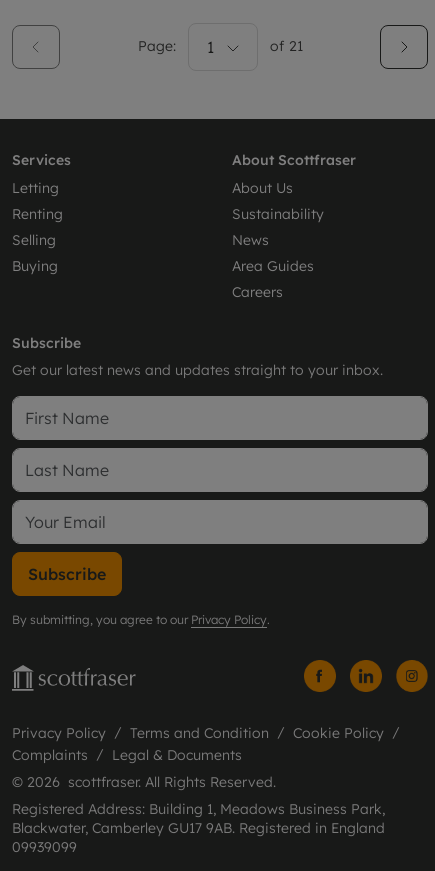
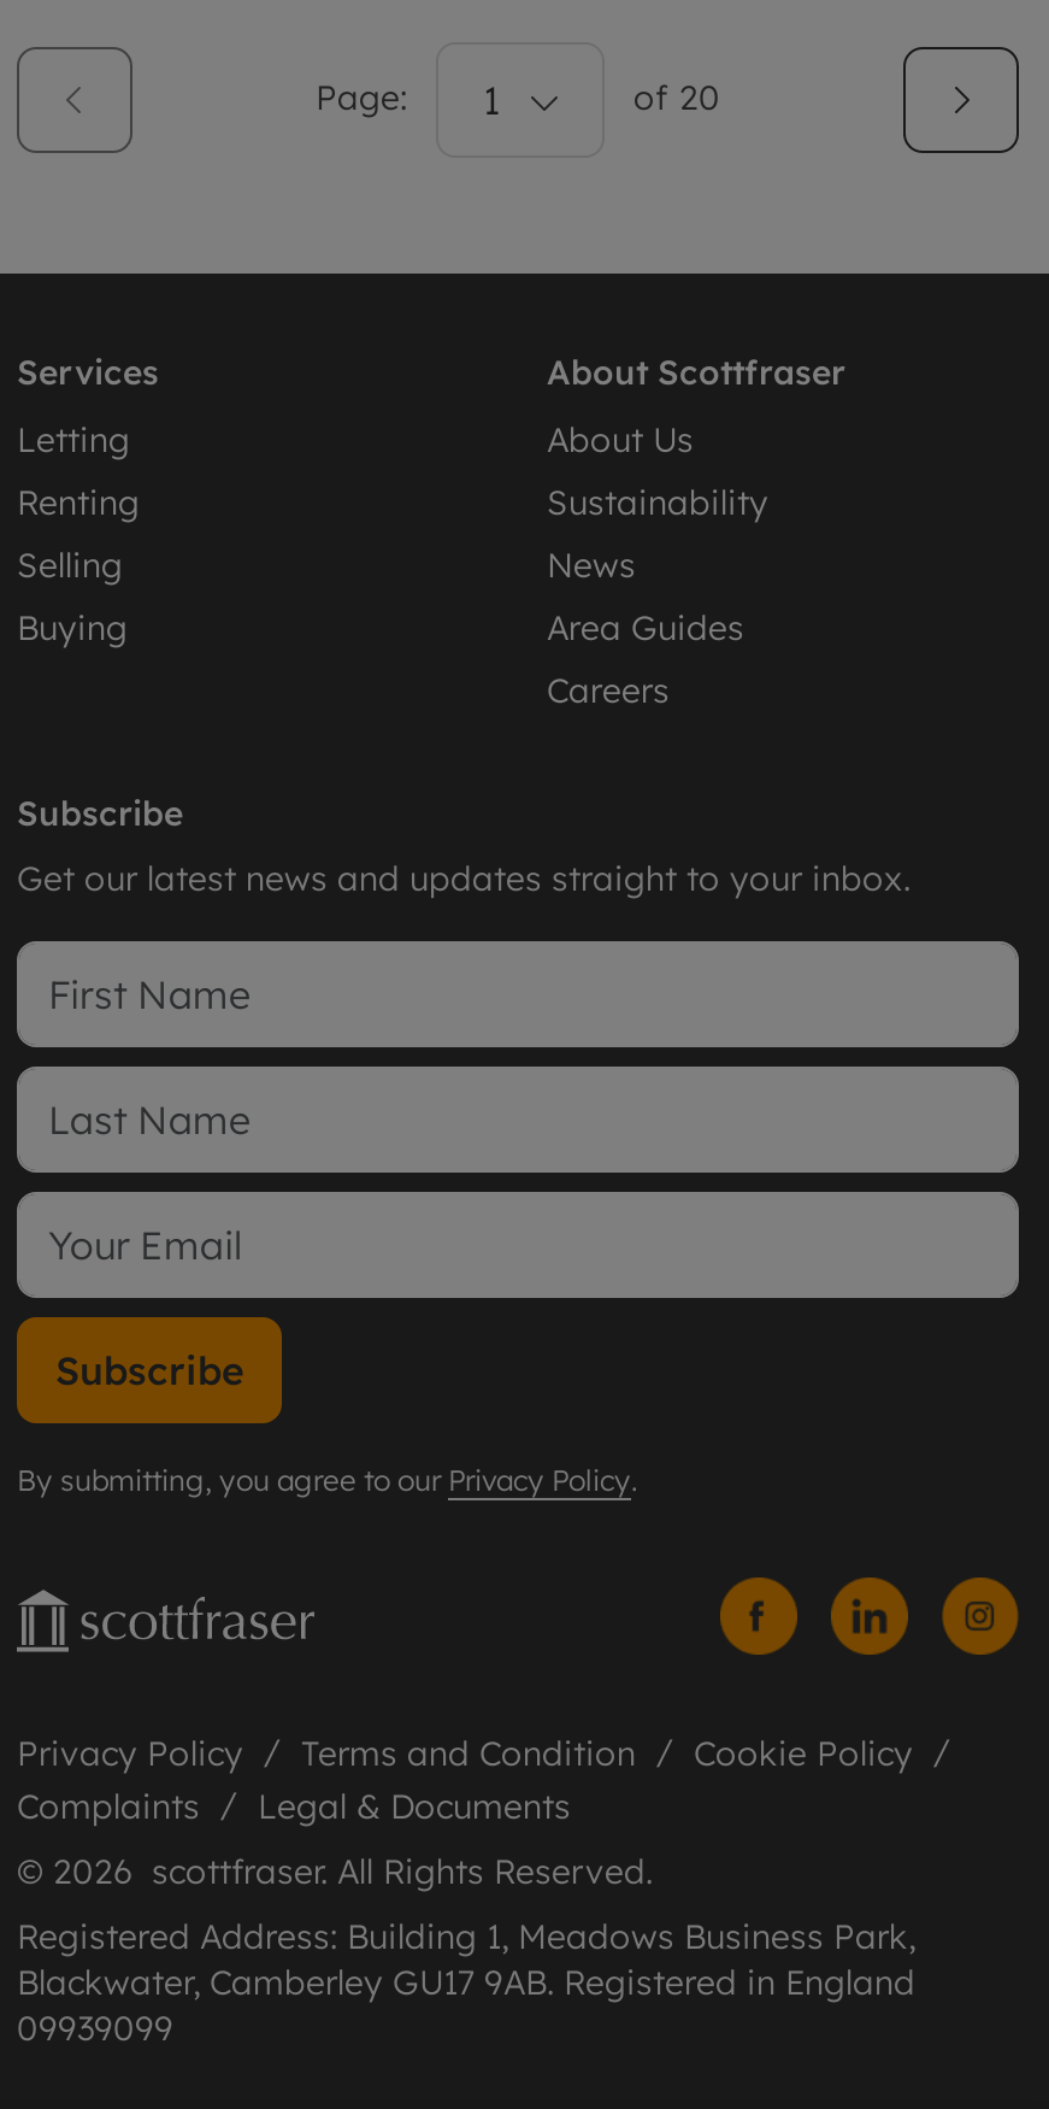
[269,37,302,55] of 21 -> [633,76,720,120] of 20

